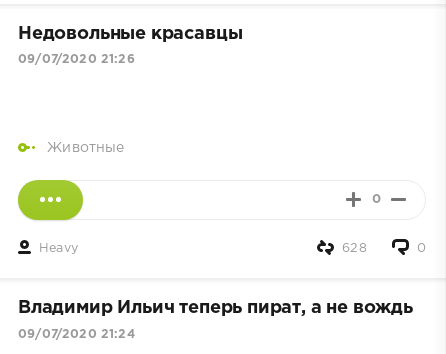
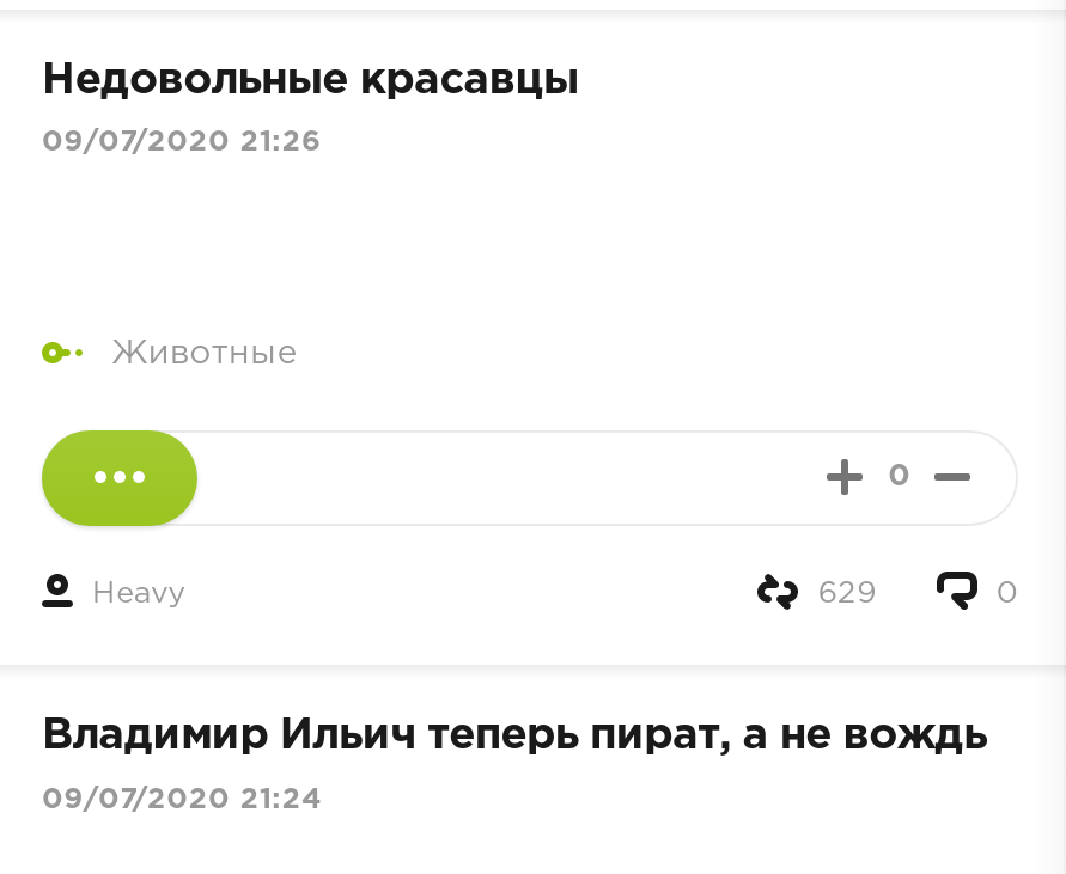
[342,243,367,254] 628 -> [818,581,876,608] 629

